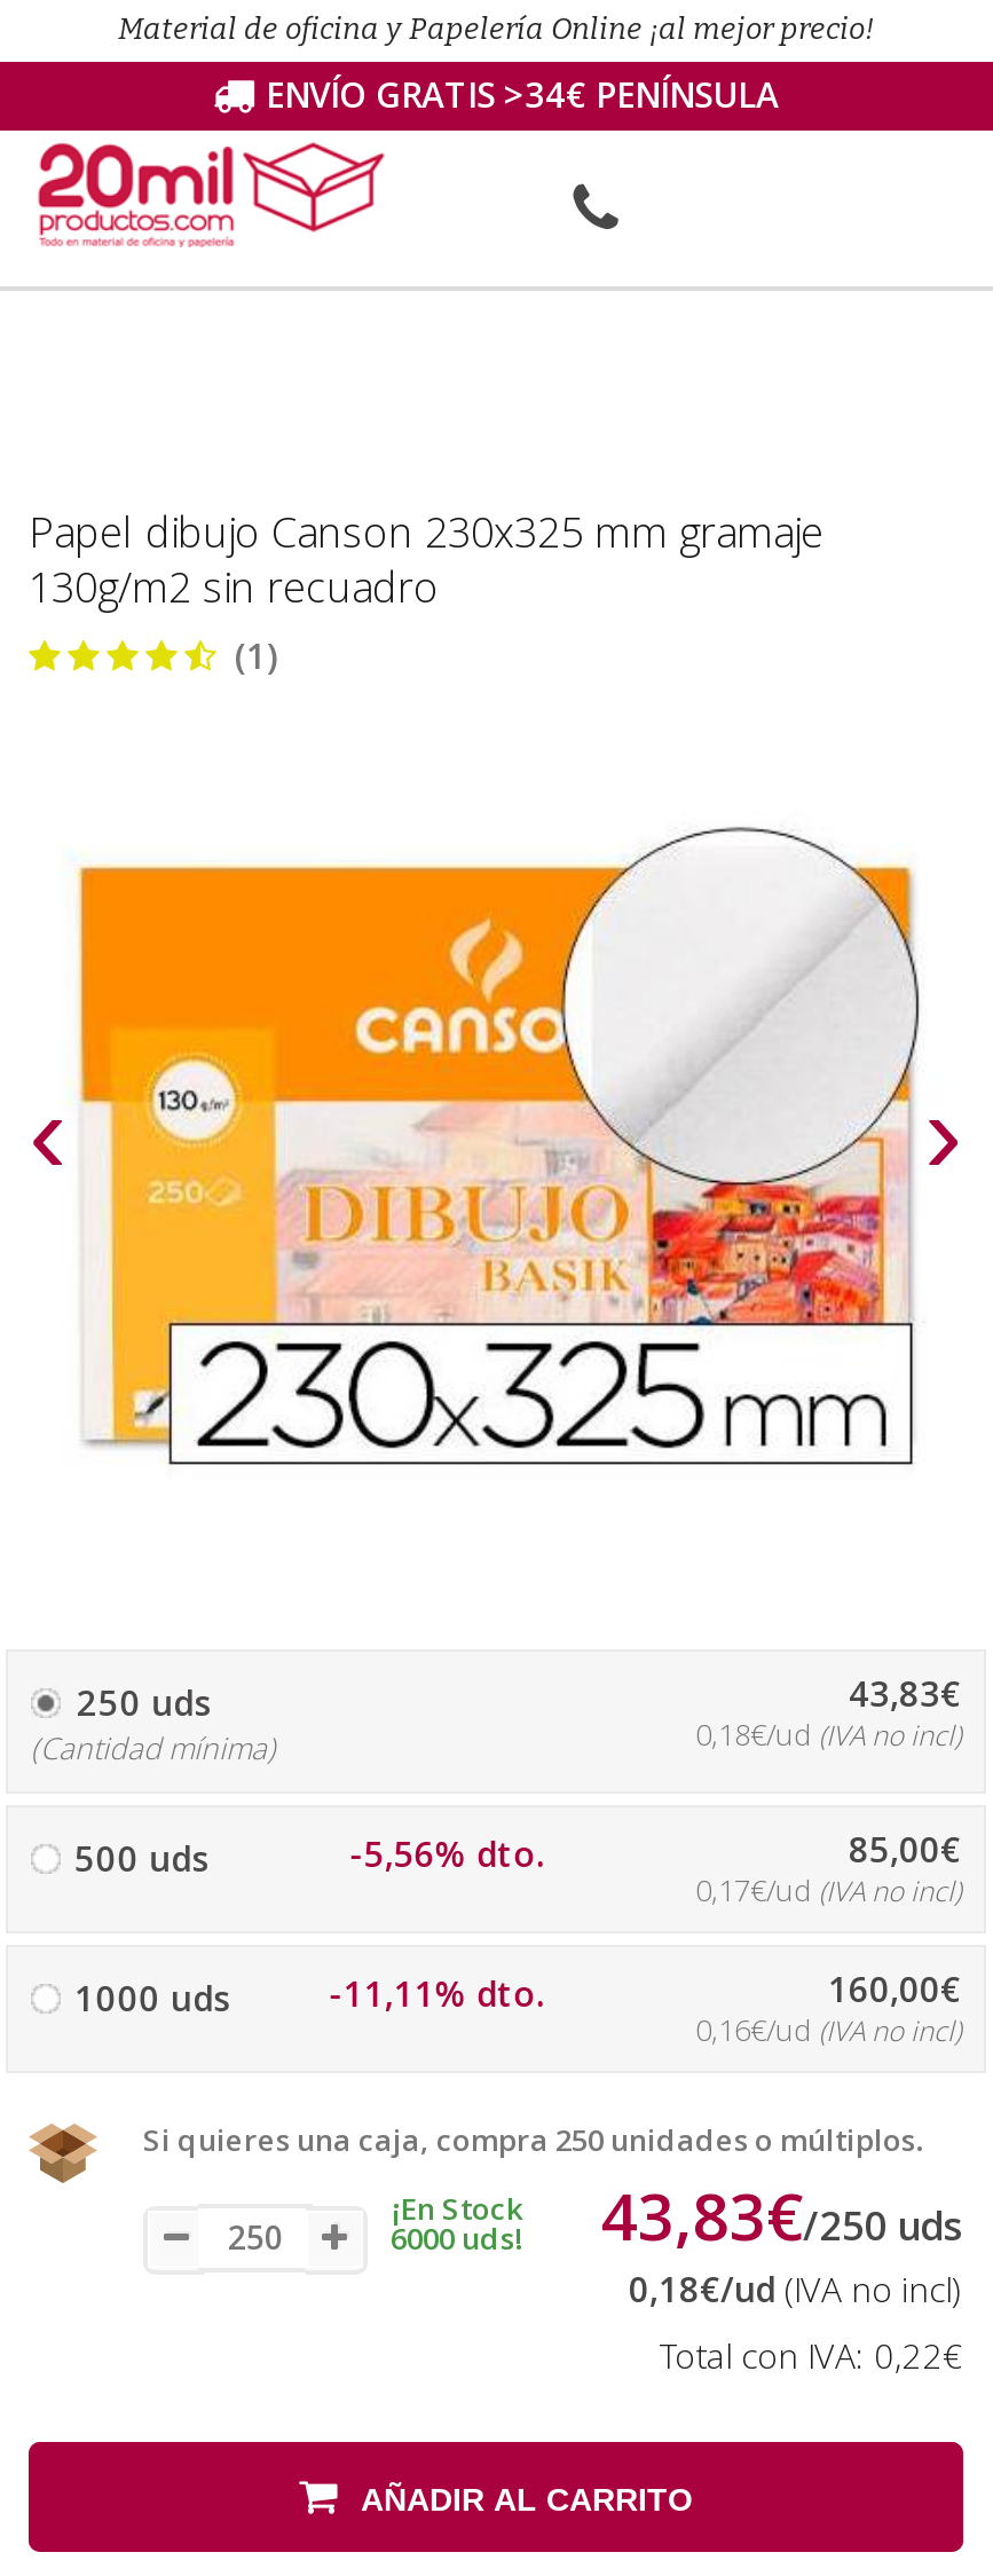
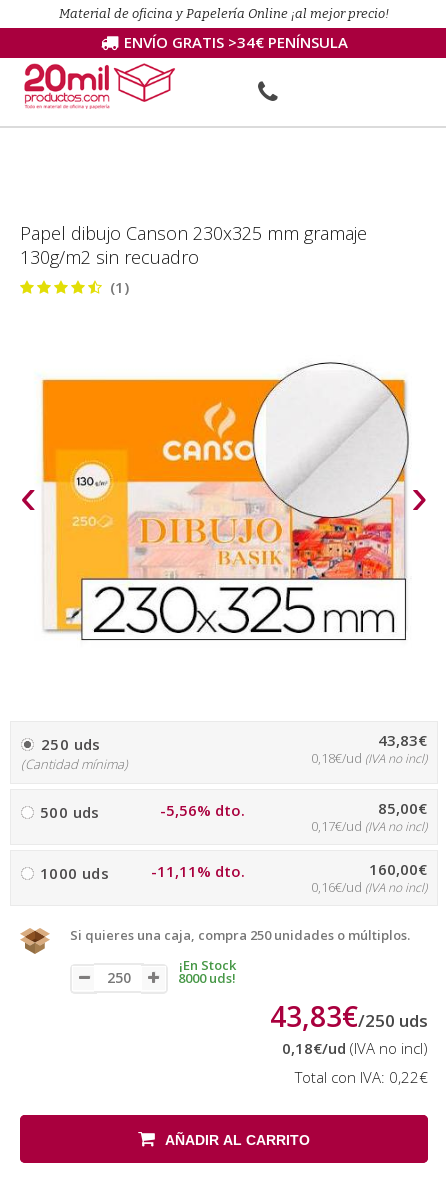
[391,2217,523,2259] 6000 uds! -> [178,969,236,987] 8000 uds!

